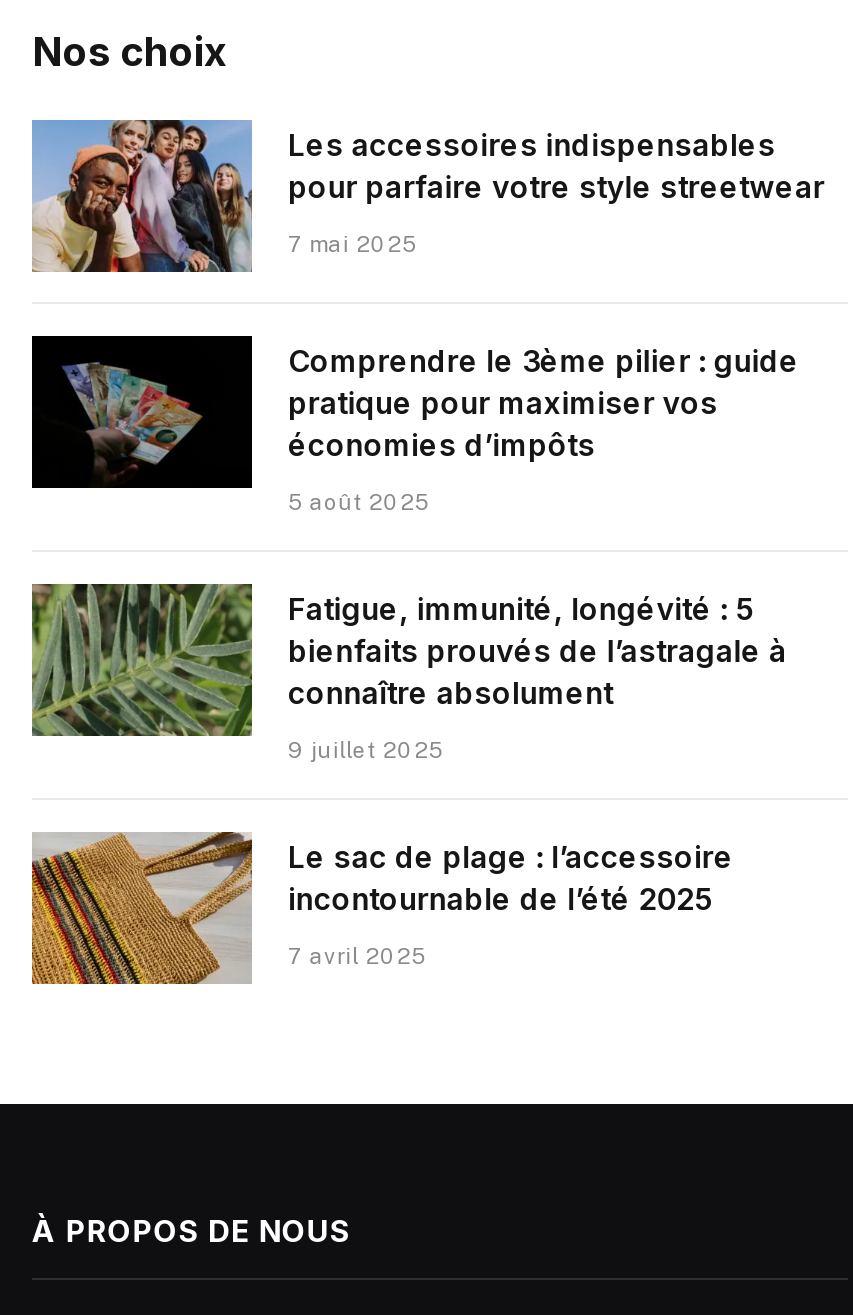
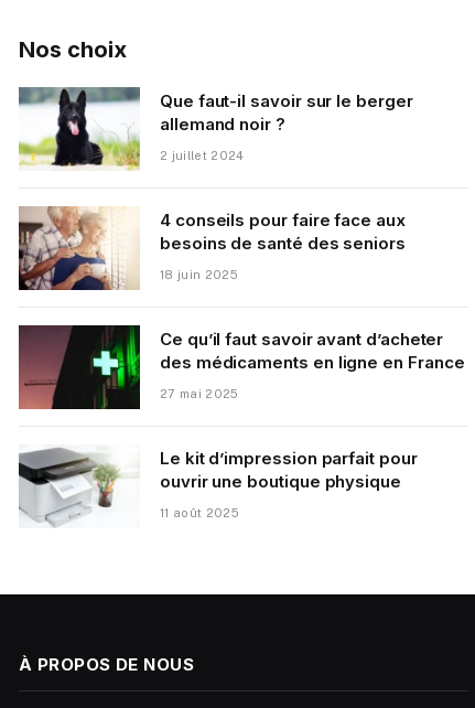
[32,120,825,274] [image] | Les accessoires indispensables | pour parfaire votre style streetwear -> [19,86,413,171] [image] | Que faut-il savoir sur le berger | allemand noir ?
[288,231,417,255] 7 mai 2025 -> [160,148,244,162] 2 juillet 2024
[30,334,799,490] [image] | Comprendre le 3ème pilier : guide | pratique pour maximiser vos | économies d’impôts -> [18,206,405,291] [image] | 4 conseils pour faire face aux | besoins de santé des seniors
[288,489,429,513] 5 août 2025 -> [160,267,238,281] 18 juin 2025
[32,582,787,738] [image] | Fatigue, immunité, longévité : 5 | bienfaits prouvés de l’astragale à | connaître absolument -> [18,324,465,410] [image] | Ce qu’il faut savoir avant d’acheter | des médicaments en ligne en France
[288,737,443,761] 9 juillet 2025 -> [160,387,239,400] 27 mai 2025
[30,830,734,986] [image] | Le sac de plage : l’accessoire | incontournable de l’été 2025 -> [18,447,417,528] [image] | Le kit d’impression parfait pour | ouvrir une boutique physique
[288,943,426,967] 7 avril 2025 -> [160,506,239,519] 11 août 2025

